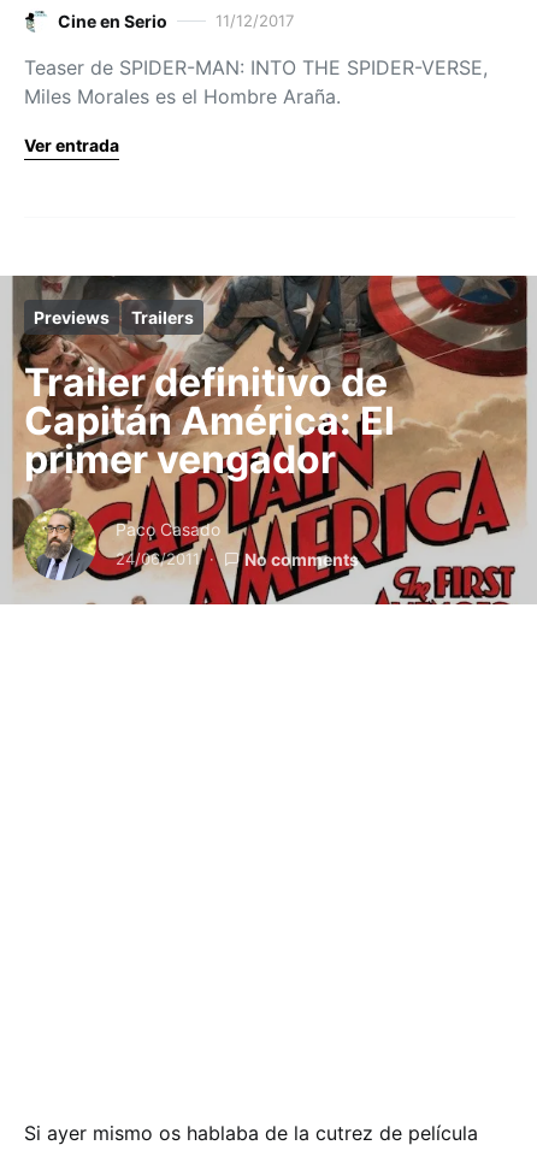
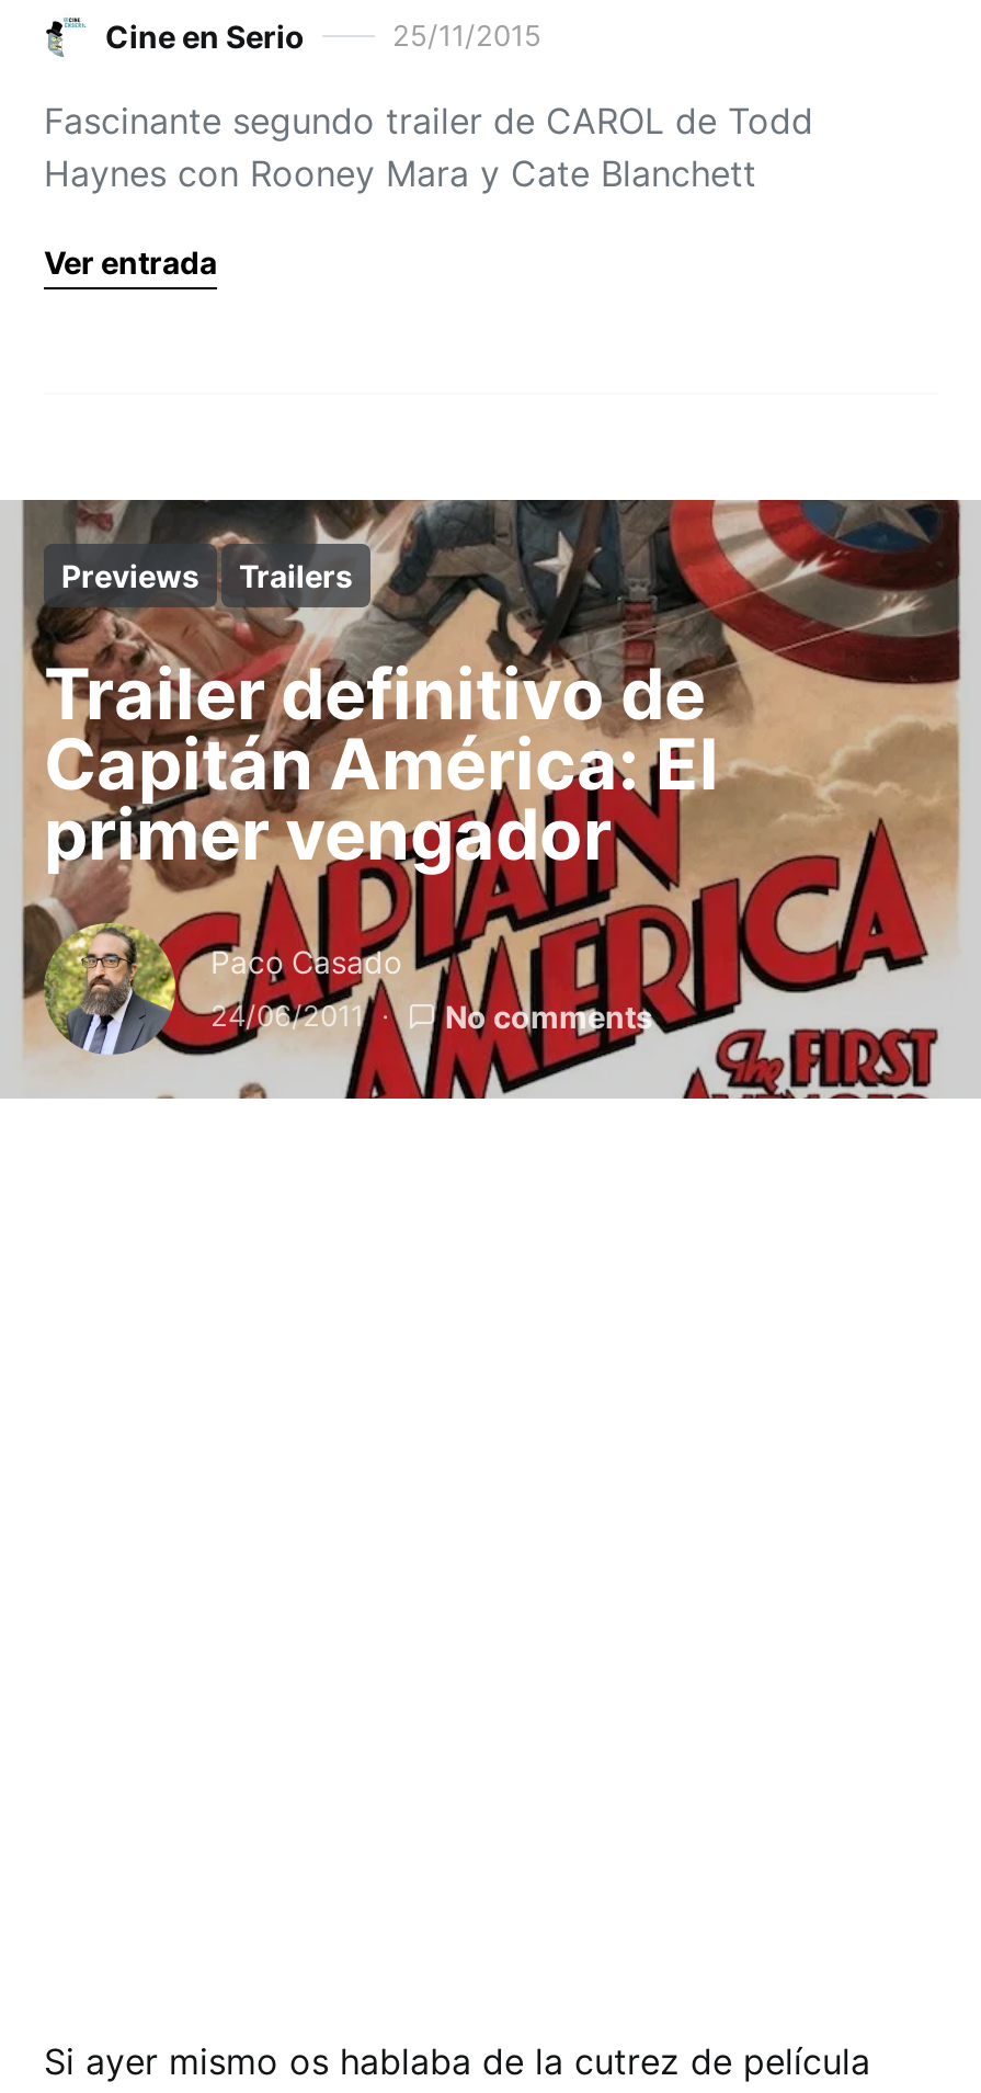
[216,11,294,30] 11/12/2017 -> [392,17,541,52] 25/11/2015
[24,55,488,108] Teaser de SPIDER-MAN: INTO THE SPIDER-VERSE, | Miles Morales es el Hombre Araña. -> [44,98,813,195] Fascinante segundo trailer de CAROL de Todd | Haynes con Rooney Mara y Cate Blanchett

